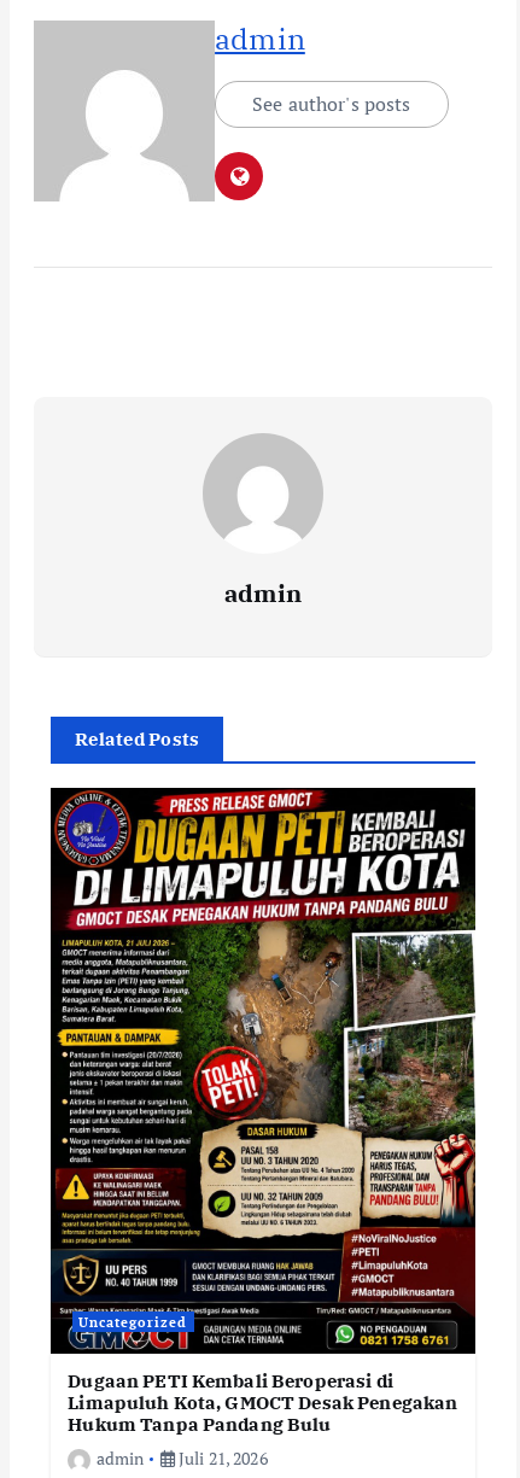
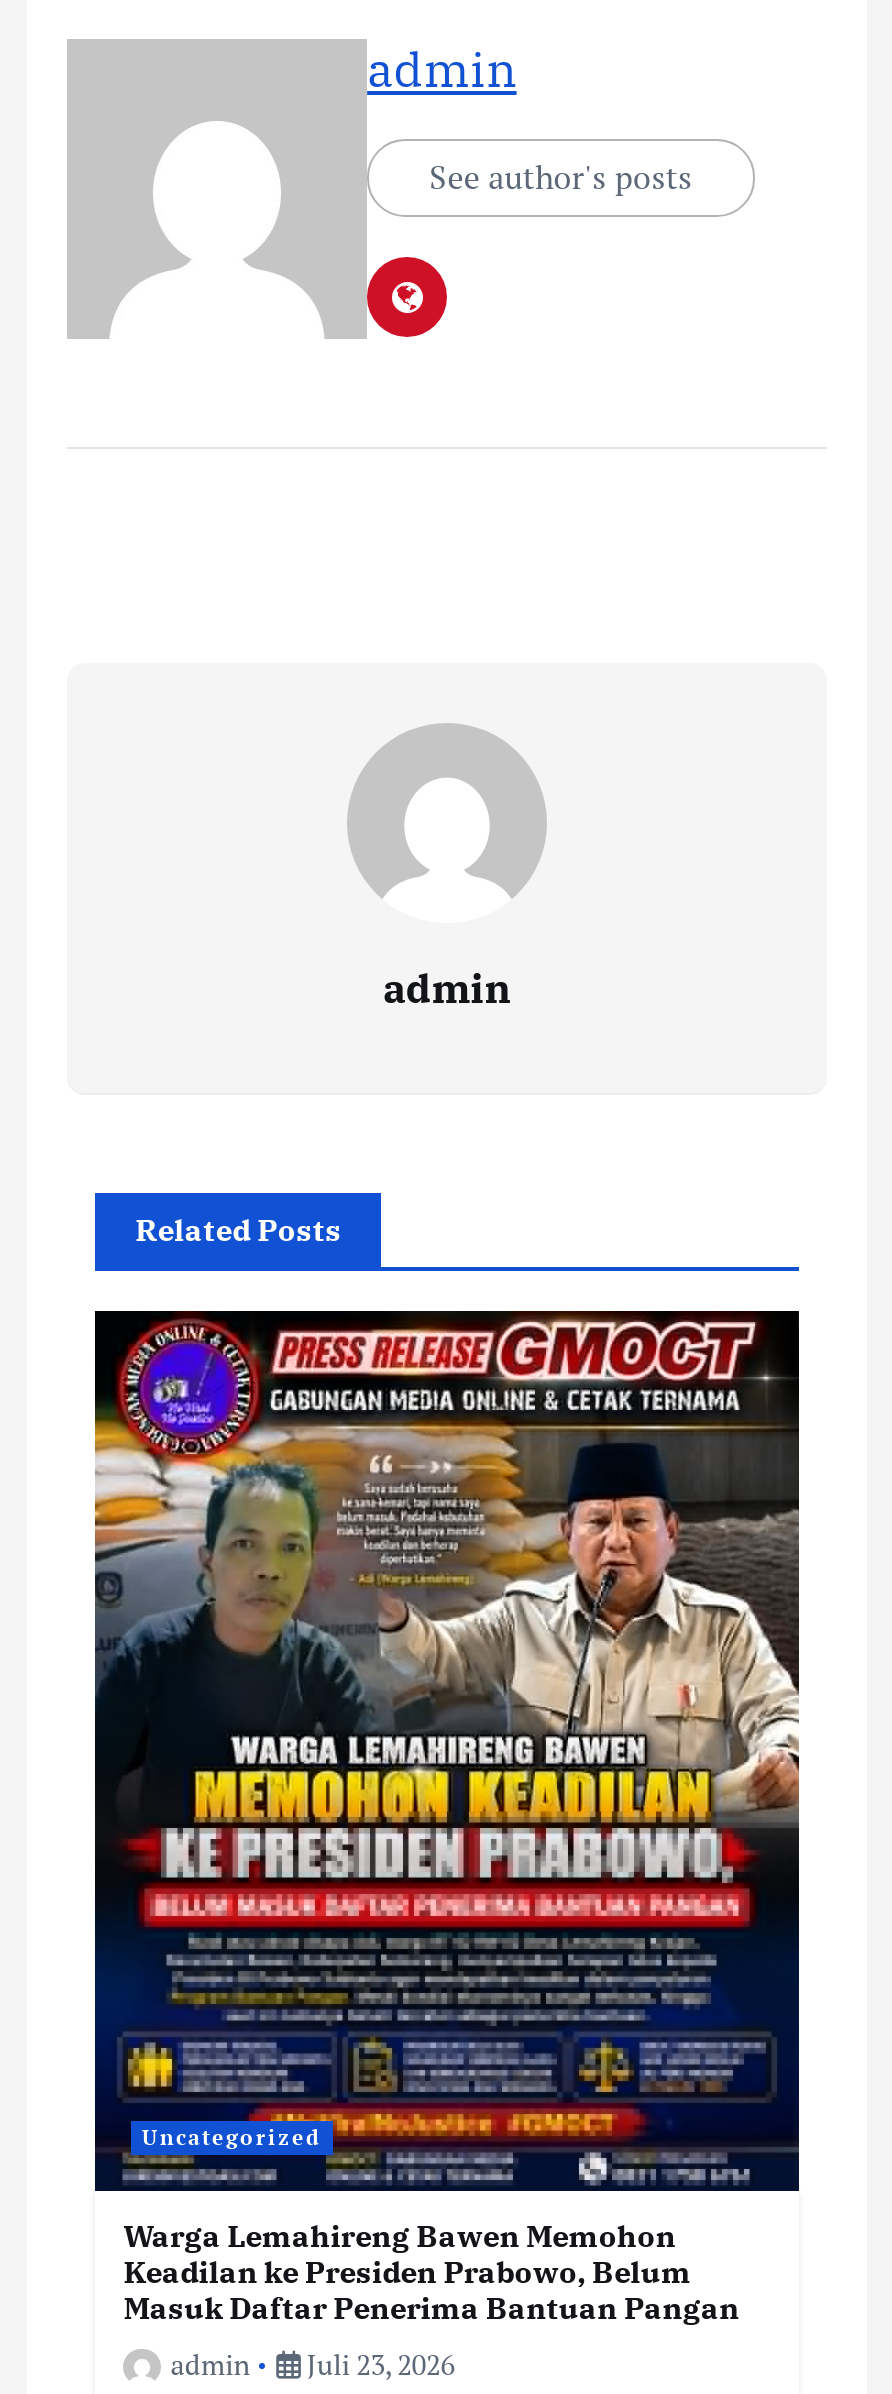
[49,787,477,1436] [image] | Dugaan PETI Kembali Beroperasi di | Limapuluh Kota, GMOCT Desak Penegakan | Hukum Tanpa Pandang Bulu -> [93,1309,801,2326] [image] | Warga Lemahireng Bawen Memohon | Keadilan ke Presiden Prabowo, Belum | Masuk Daftar Penerima Bantuan Pangan
[96,1447,267,1470] admin Juli 21, 2026 -> [170,2344,454,2382] admin Juli 23, 2026

